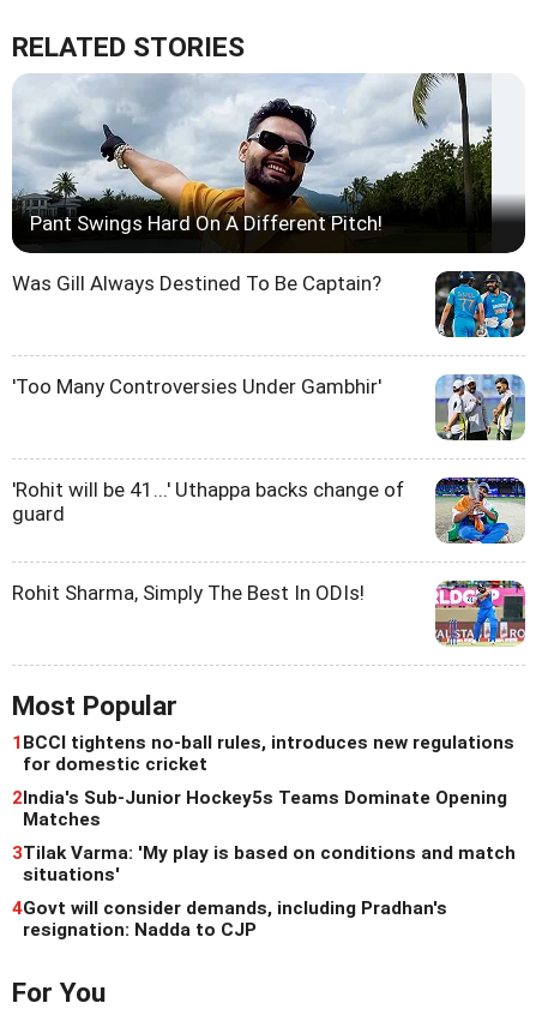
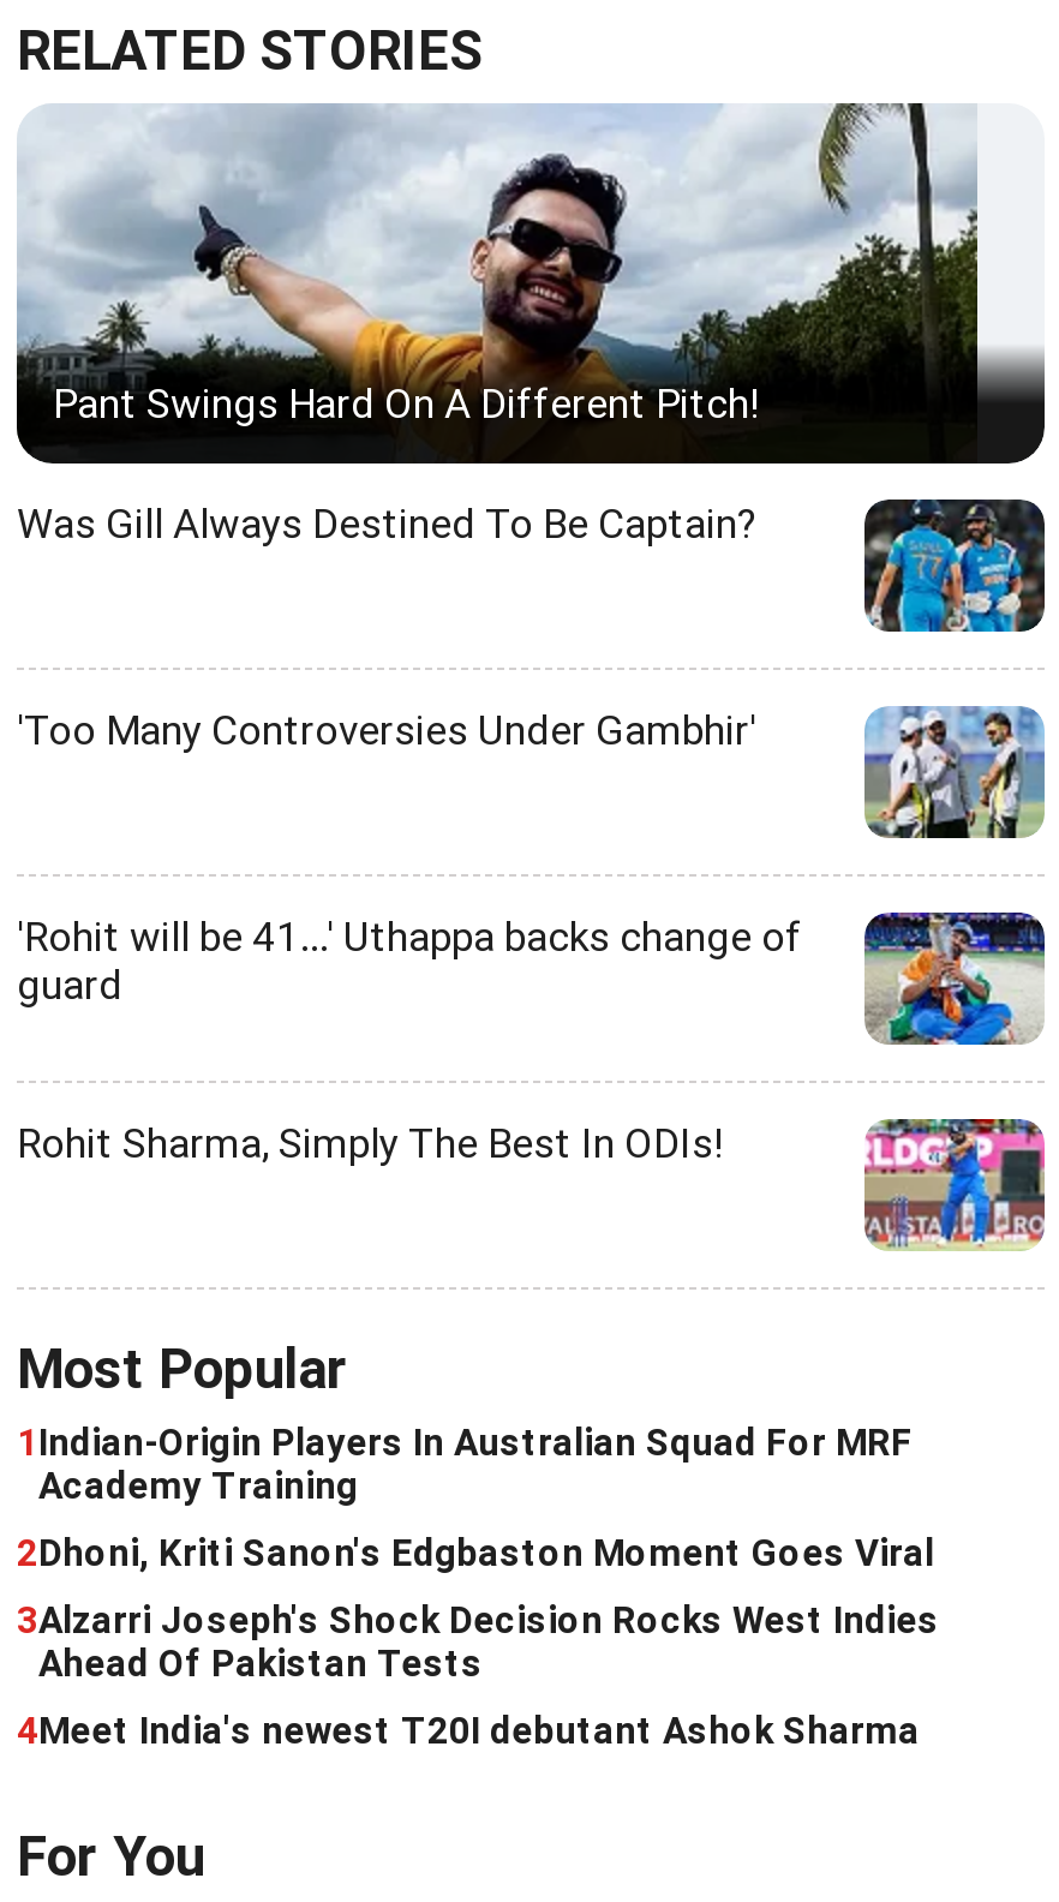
[12,732,514,775] 1 BCCI tightens no-ball rules, introduces new regulations | for domestic cricket -> [17,1422,913,1508] 1 Indian-Origin Players In Australian Squad For MRF | Academy Training
[12,787,507,830] 2India's Sub-Junior Hockey5s Teams Dominate Opening | Matches -> [17,1532,934,1575] 2Dhoni, Kriti Sanon's Edgbaston Moment Goes Viral
[12,842,516,885] 3Tilak Varma: 'My play is based on conditions and match | situations' -> [17,1599,939,1686] 3Alzarri Joseph's Shock Decision Rocks West Indies | Ahead Of Pakistan Tests
[12,897,447,941] 4Govt will consider demands, including Pradhan's | resignation: Nadda to CJP -> [17,1710,920,1753] 4Meet India's newest T20I debutant Ashok Sharma

